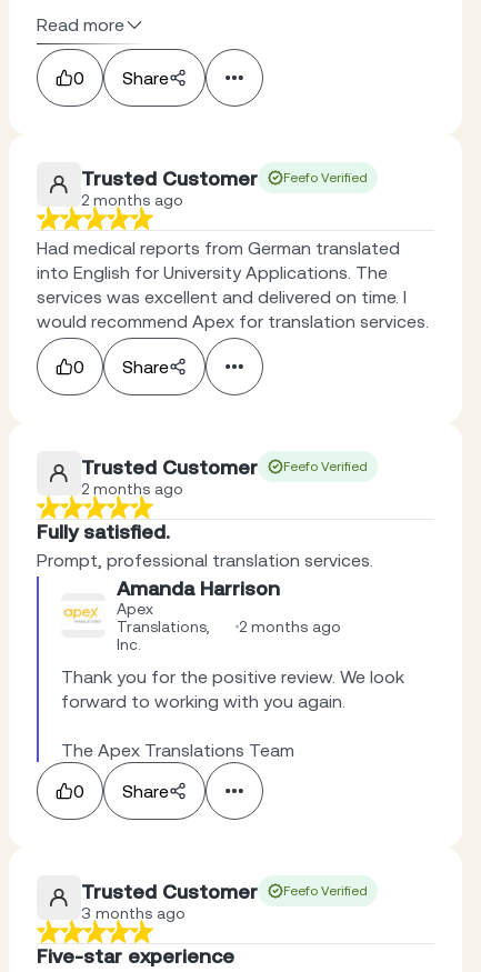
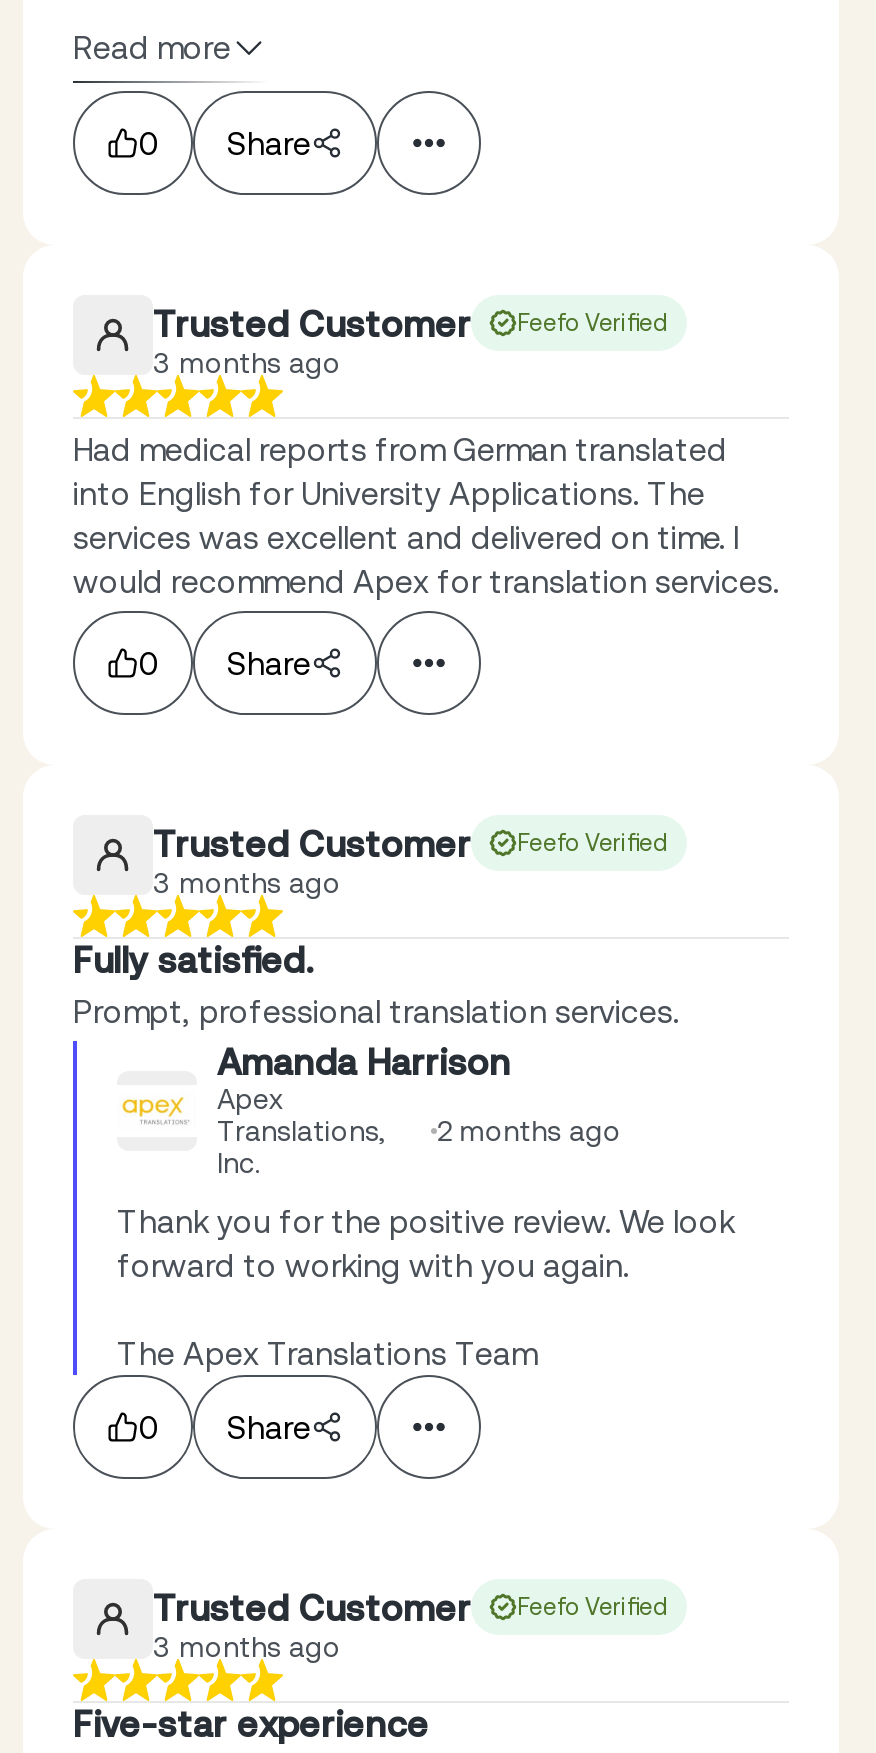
[81,191,183,209] 2 months ago -> [153,348,341,380] 3 months ago
[81,480,183,498] 2 months ago -> [153,868,341,900] 3 months ago

